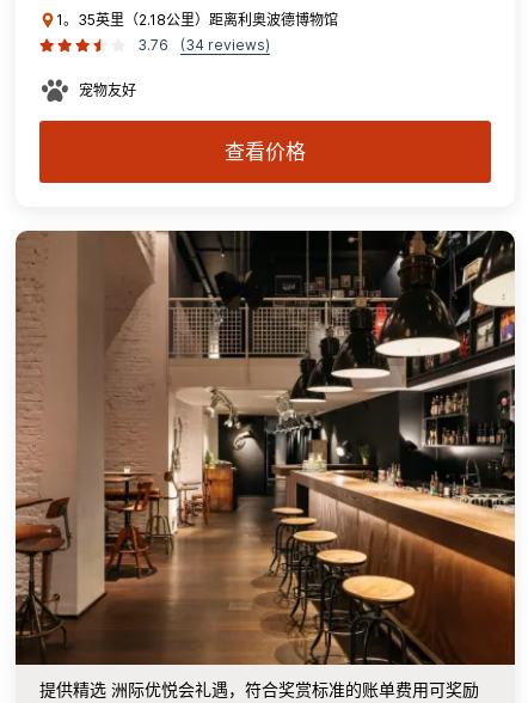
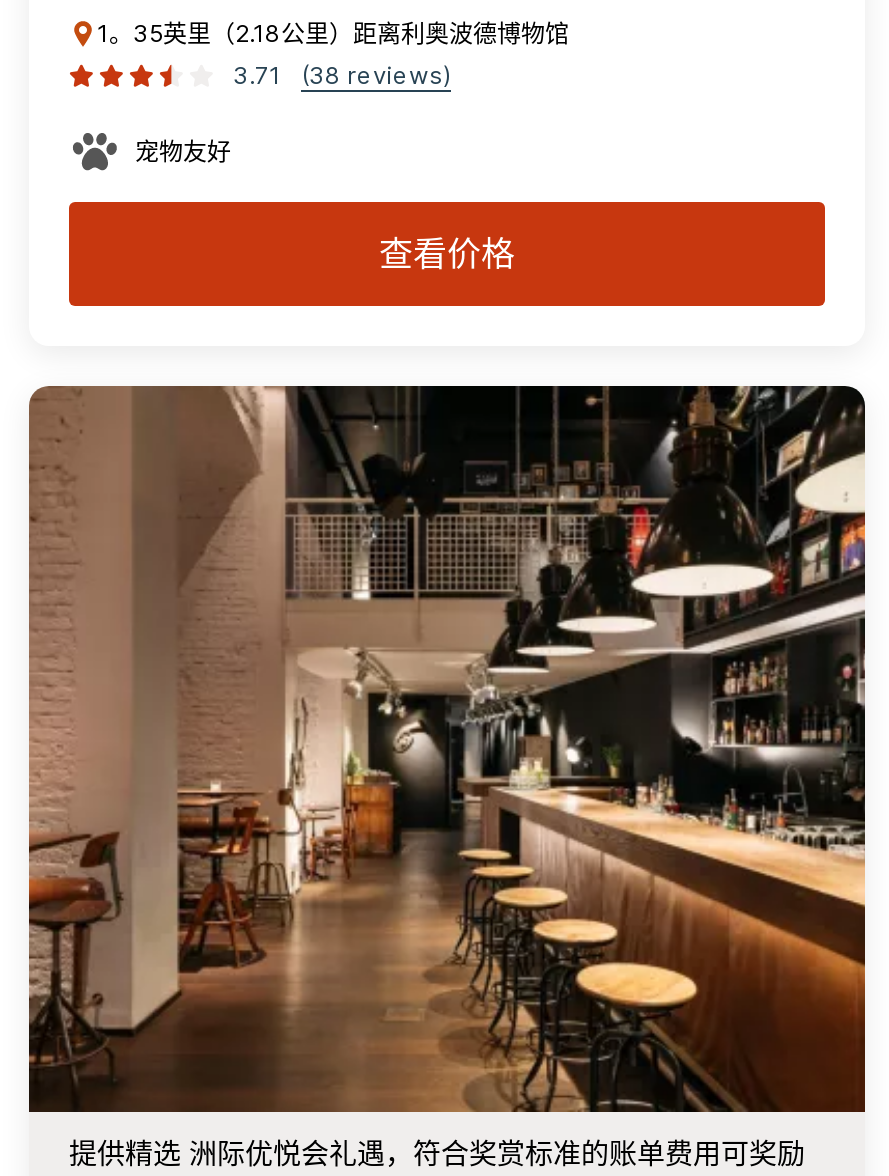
[137,36,168,54] 3.76 -> [233,60,281,90] 3.71
[180,36,270,54] (34 reviews) -> [301,60,451,90] (38 reviews)

